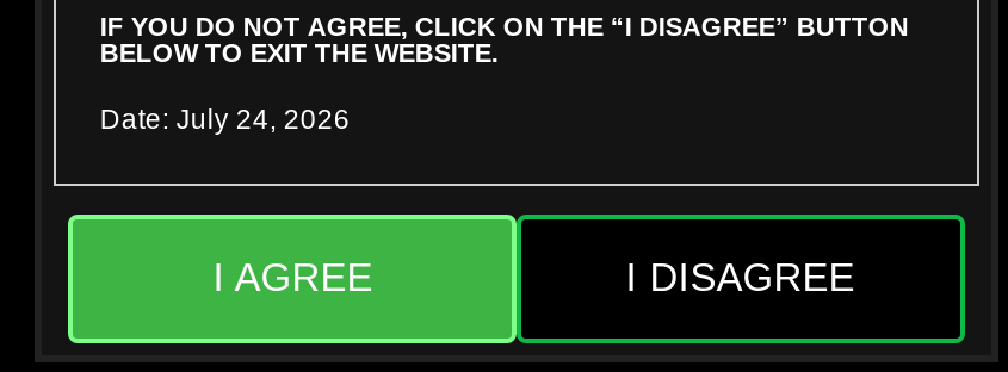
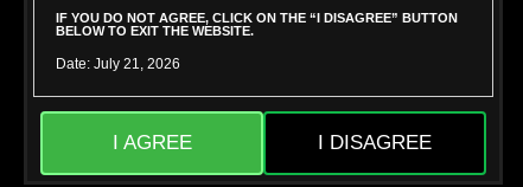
[100,103,350,134] Date: July 24, 2026 -> [56,56,181,71] Date: July 21, 2026

